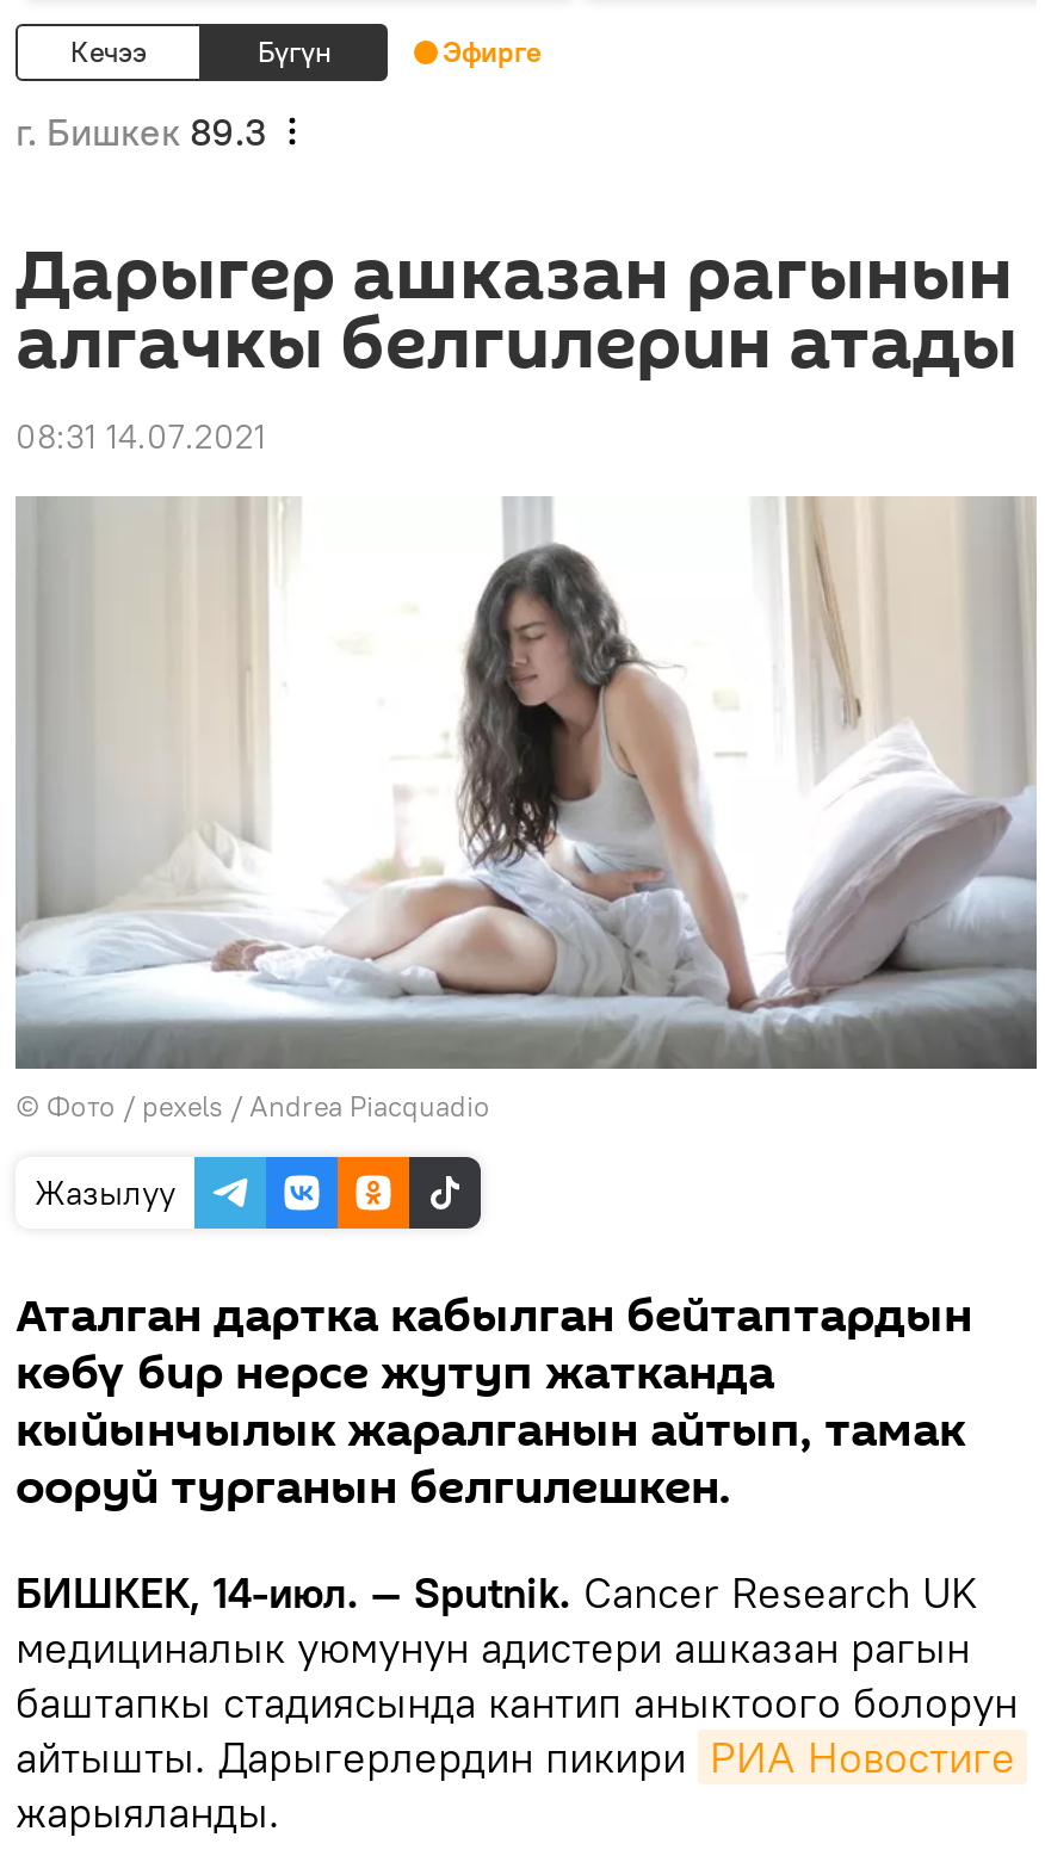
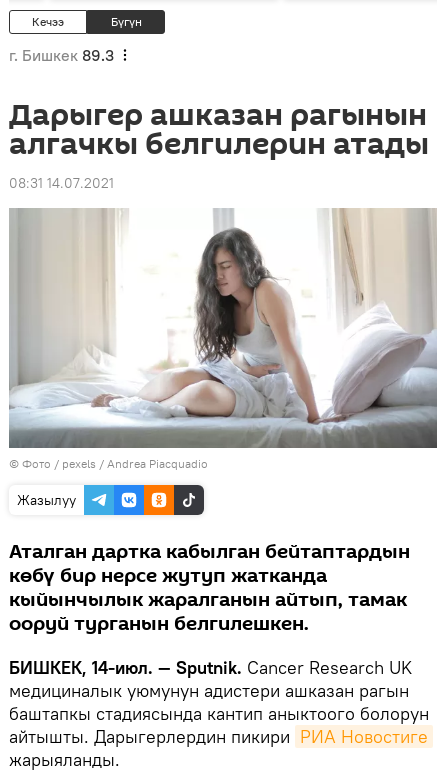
[443,33,540,69] Эфирге -> none

